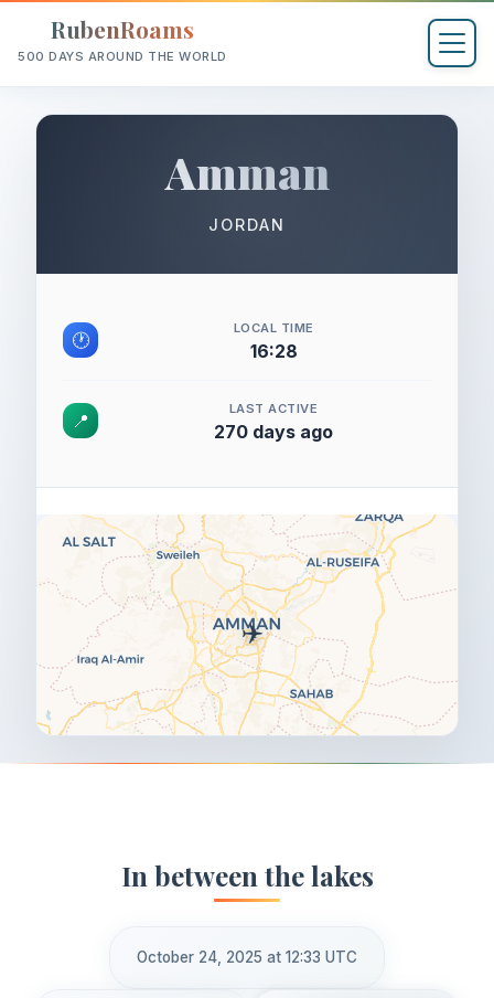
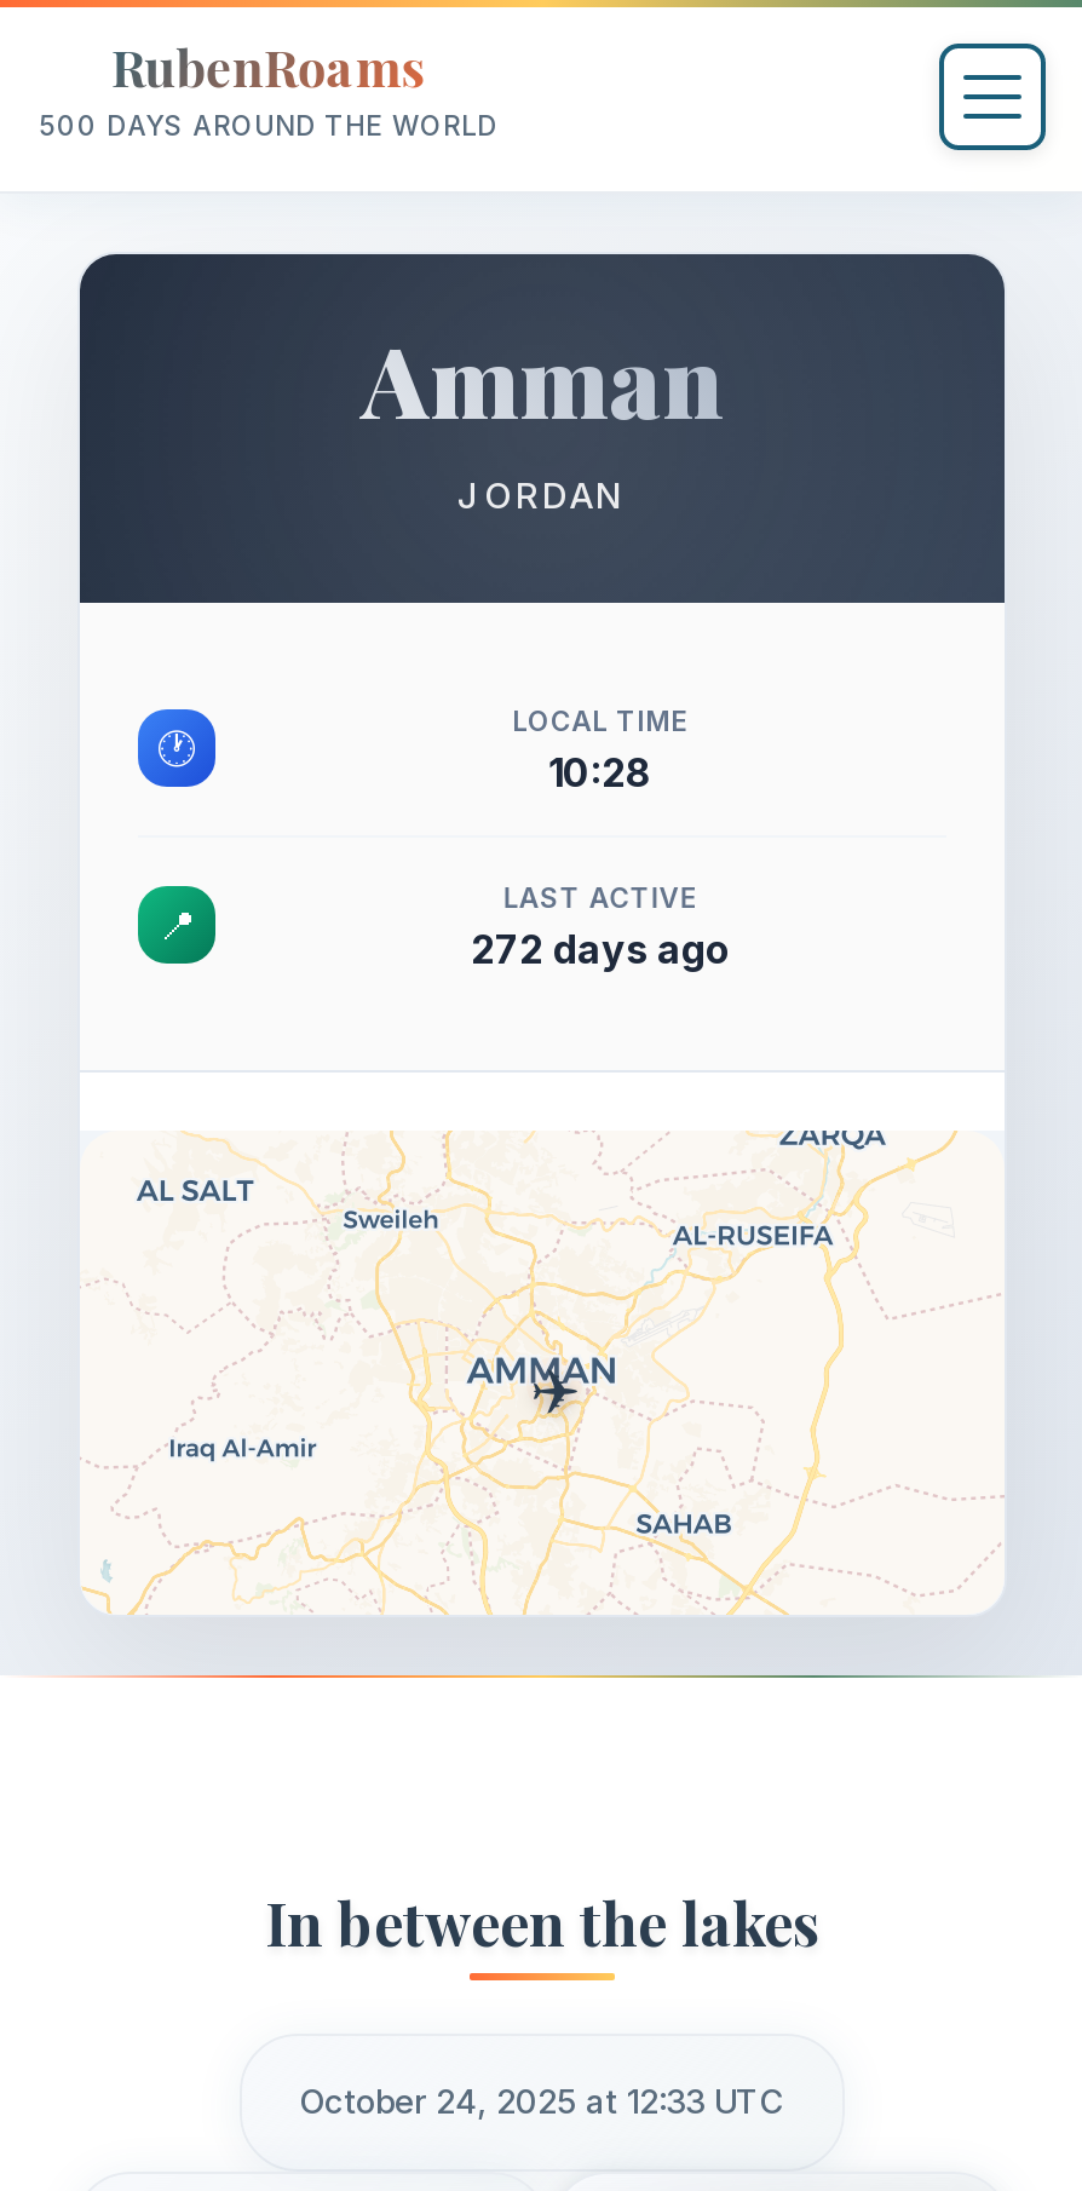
[250,340,297,362] 16:28 -> [548,748,652,797] 10:28
[214,421,333,443] 270 days ago -> [471,925,730,973] 272 days ago

